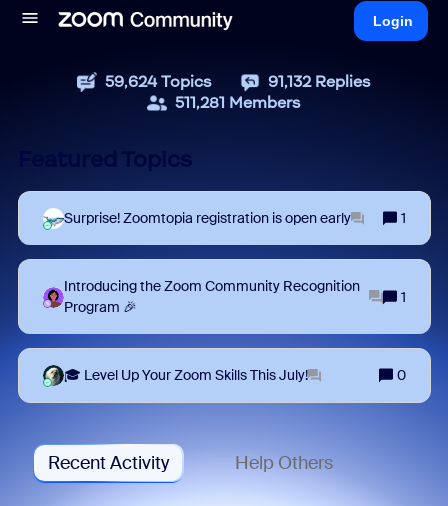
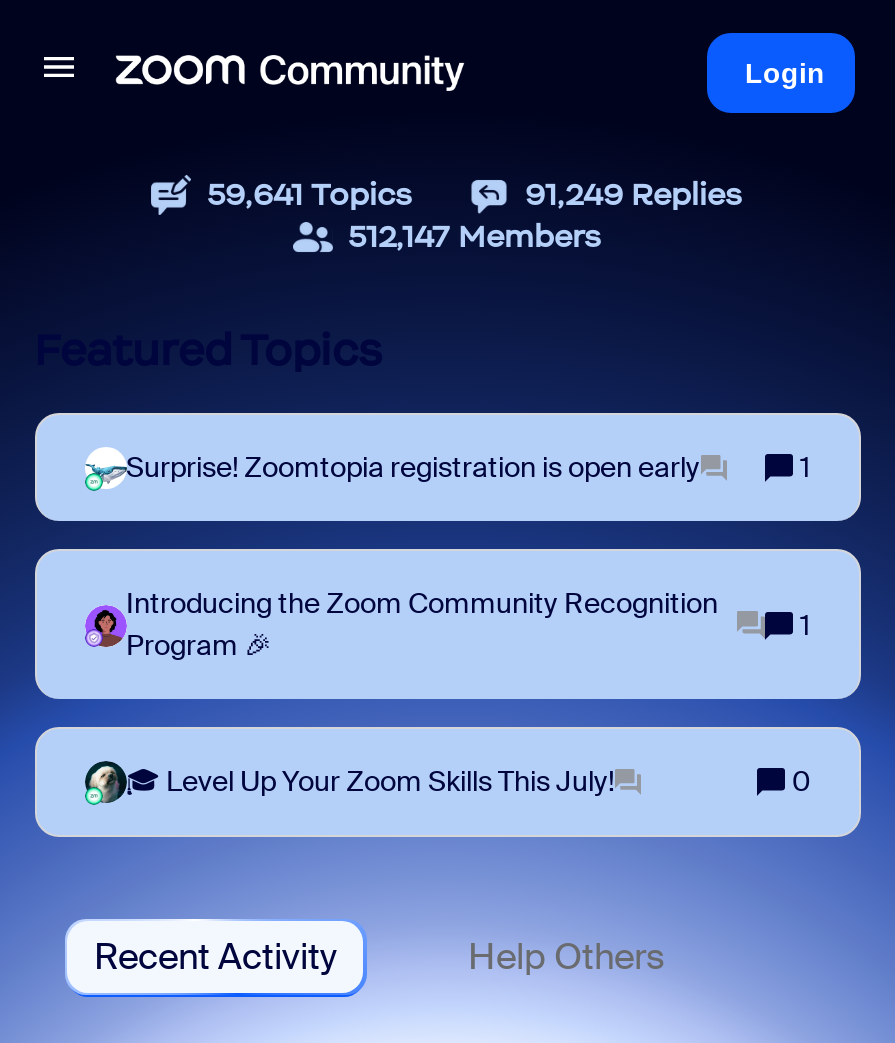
[105,72,212,91] 59,624 Topics -> [207,175,413,213] 59,641 Topics
[268,72,371,91] 91,132 Replies -> [525,175,743,213] 91,249 Replies
[175,93,301,112] 511,281 Members -> [348,217,602,255] 512,147 Members

